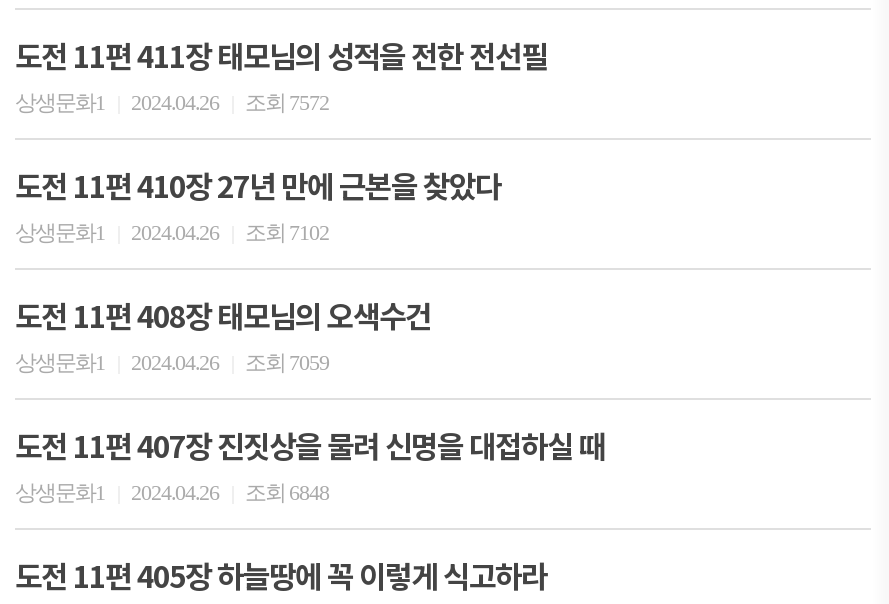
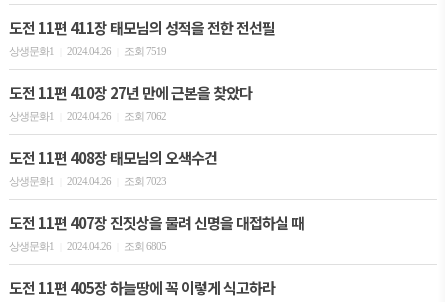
[15,90,329,114] 상생문화1 2024.04.26 조회 7572 -> [9,45,166,57] 상생문화1 2024.04.26 조회 7519
[15,220,329,244] 상생문화1 2024.04.26 조회 7102 -> [9,110,166,122] 상생문화1 2024.04.26 조회 7062
[15,350,329,374] 상생문화1 2024.04.26 조회 7059 -> [9,175,166,187] 상생문화1 2024.04.26 조회 7023
[15,480,329,504] 상생문화1 2024.04.26 조회 6848 -> [9,240,166,252] 상생문화1 2024.04.26 조회 6805

